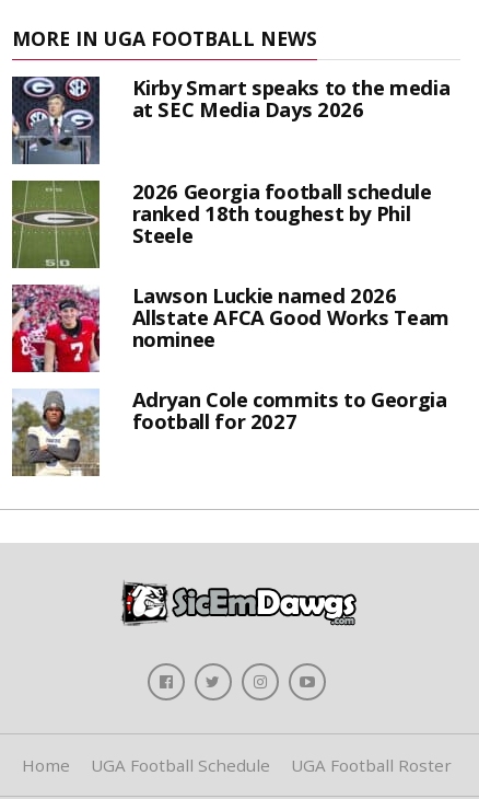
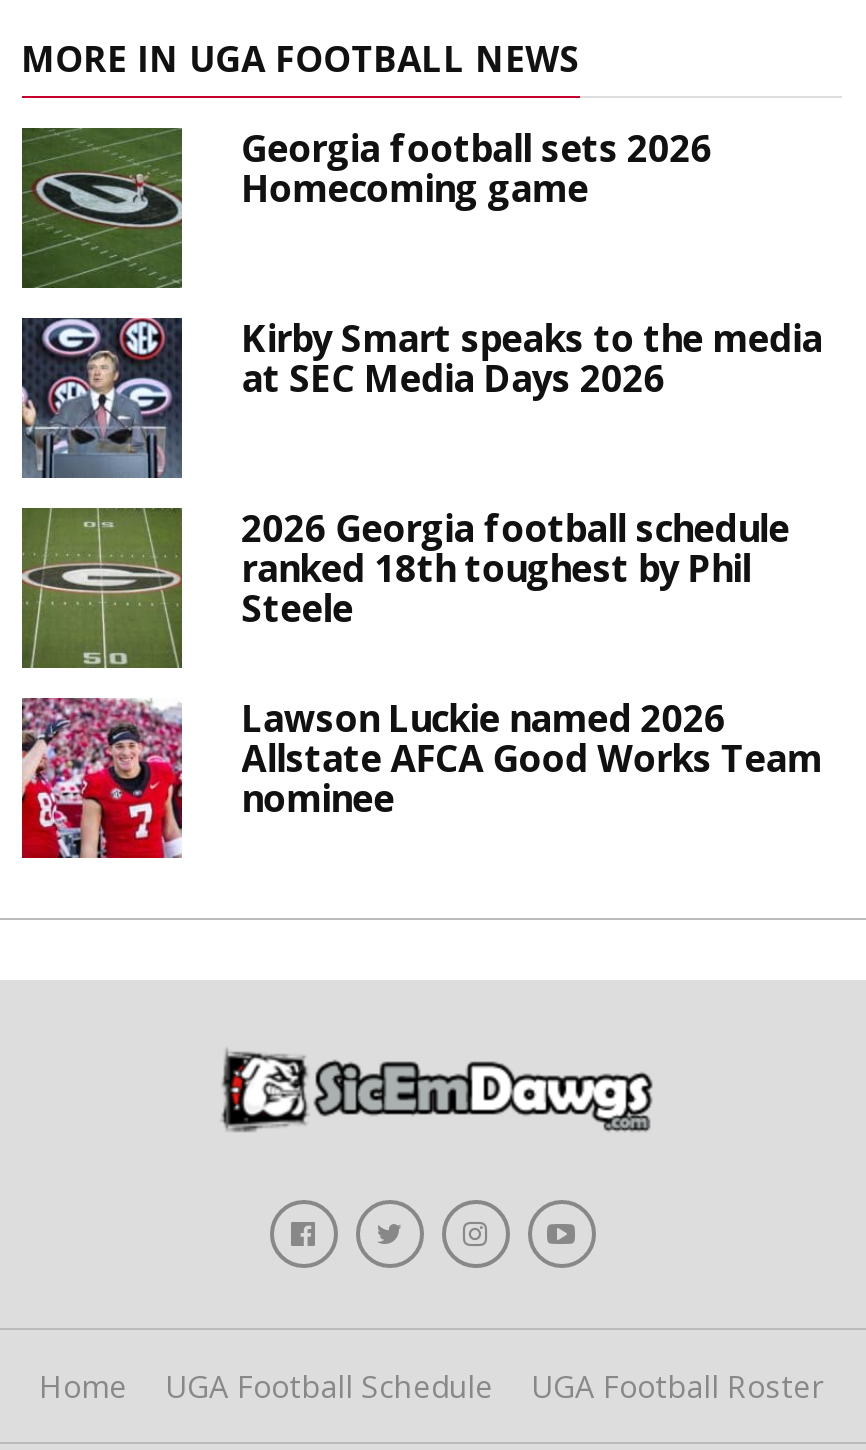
none -> [20,122,712,290] [image] | Georgia football sets 2026 | Homecoming game
moved [10,73,450,352] -> [18,312,822,822]: [image] | Kirby Smart speaks to the media | at SEC Media Days 2026 | ... | Allstate AFCA Good Works Team | nominee
[11,385,447,476] [image] | Adryan Cole commits to Georgia | football for 2027 -> none

